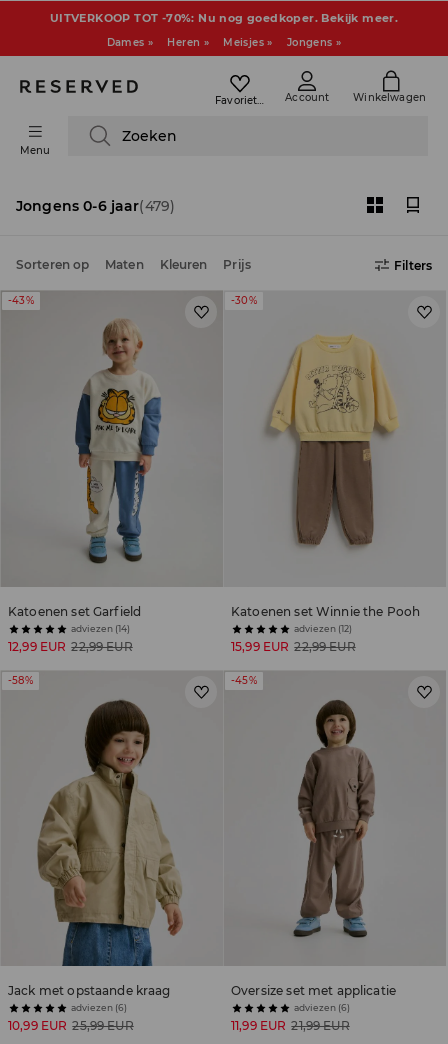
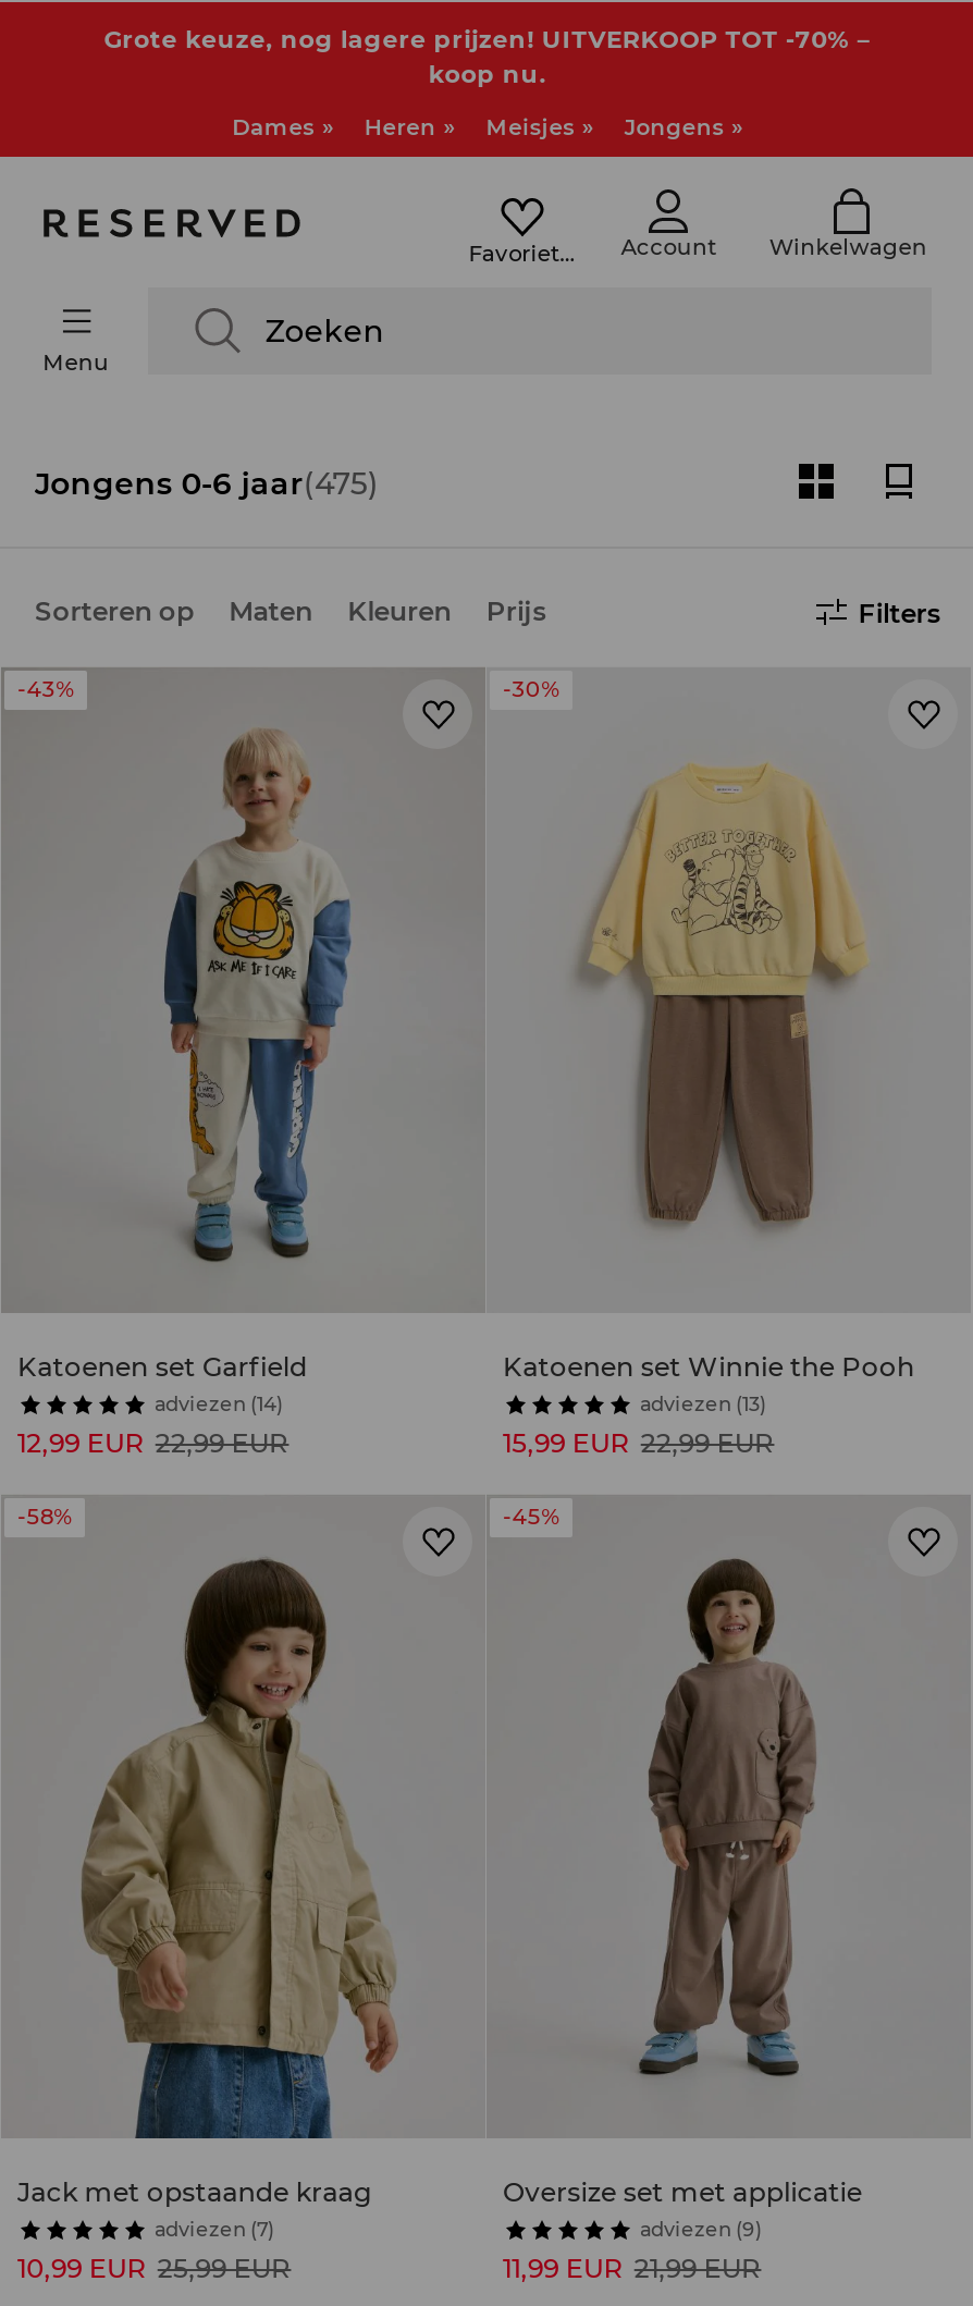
[50,11,398,25] UITVERKOOP TOT -70%: Nu nog goedkoper. Bekijk meer. -> [104,24,871,89] Grote keuze, nog lagere prijzen! UITVERKOOP TOT -70% – | koop nu.
[16,197,175,215] Jongens 0-6 jaar(479) -> [35,464,379,503] Jongens 0-6 jaar(475)
[294,623,352,634] adviezen (12) -> [640,1391,766,1415] adviezen (13)
[71,1002,127,1013] adviezen (6) -> [155,2217,274,2241] adviezen (7)
[294,1002,350,1013] adviezen (6) -> [640,2217,762,2241] adviezen (9)

